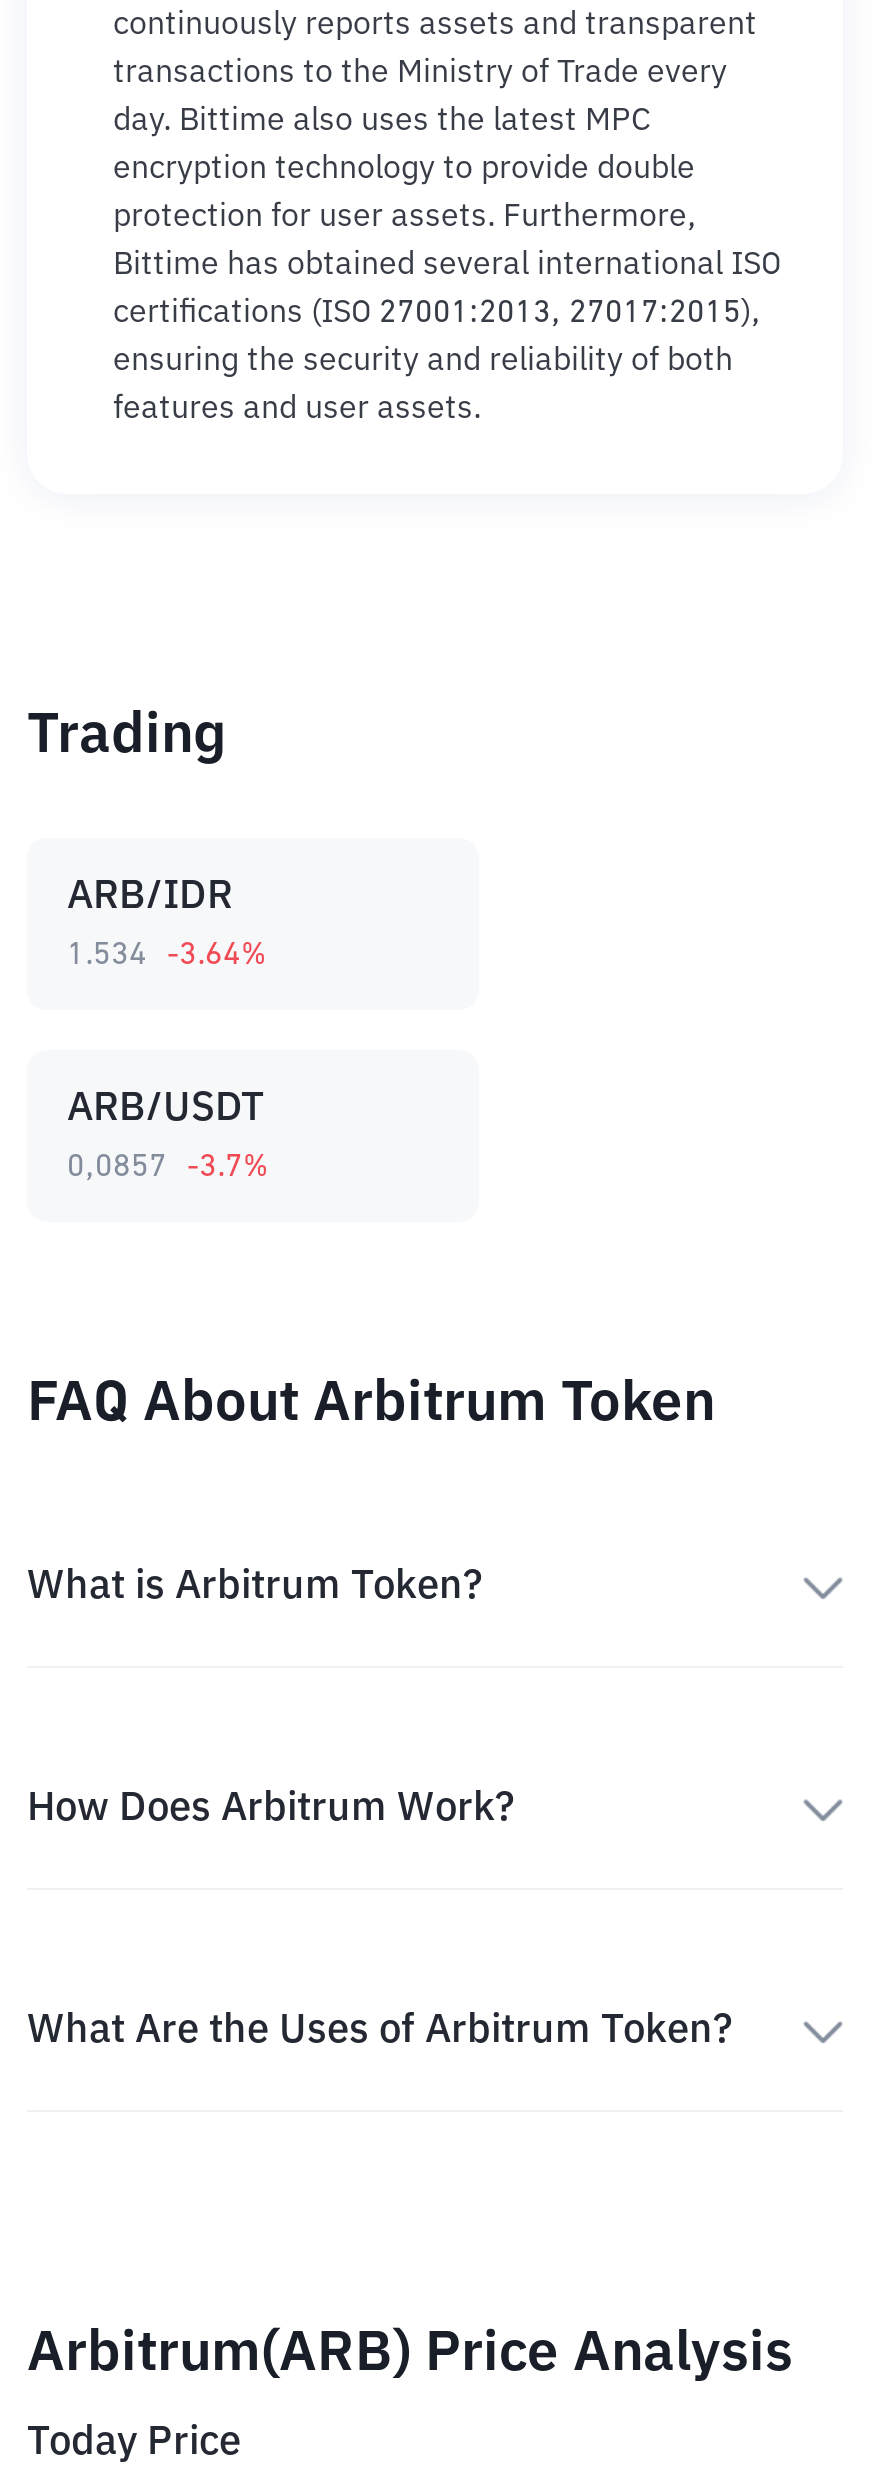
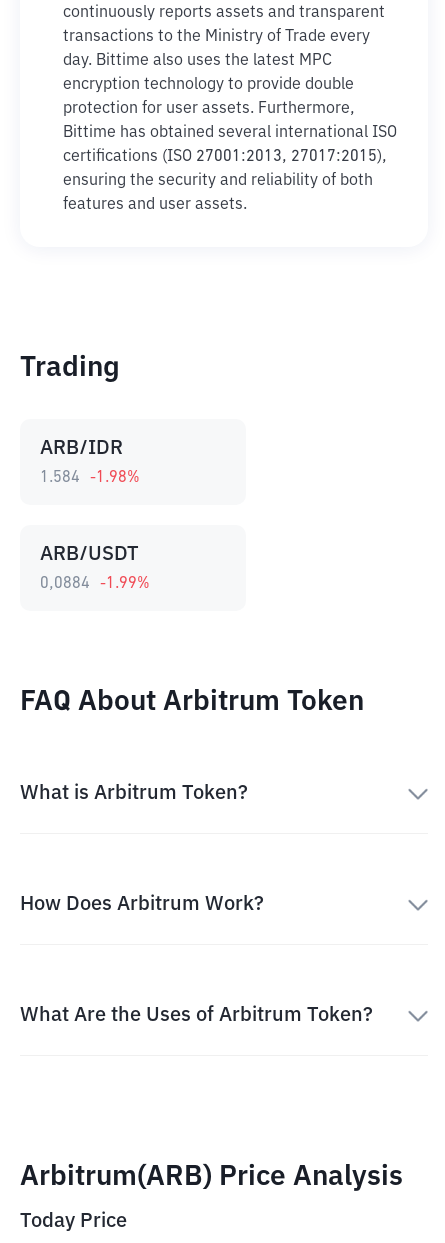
[67,940,147,972] 1.534 -> [40,470,80,486] 1.584
[167,940,267,972] -3.64% -> [90,470,140,486] -1.98%
[67,1152,167,1184] 0,0857 -> [40,576,90,592] 0,0884
[187,1152,269,1184] -3.7% -> [100,576,150,592] -1.99%

